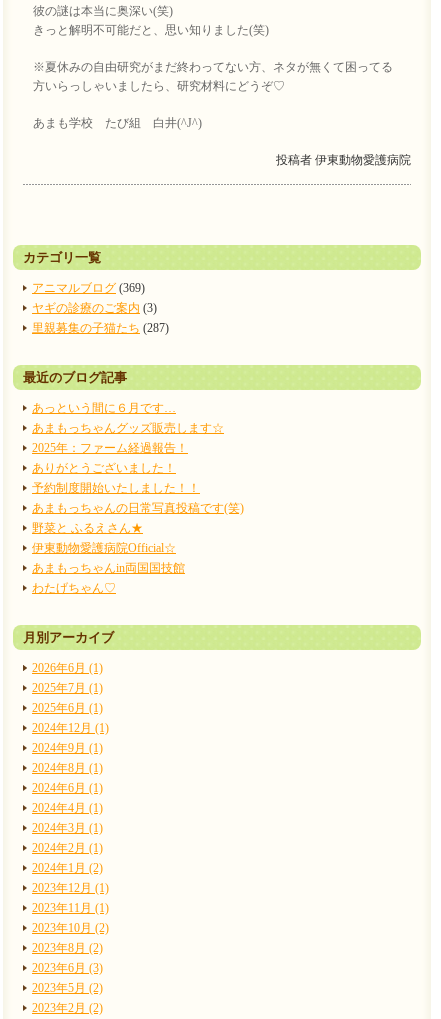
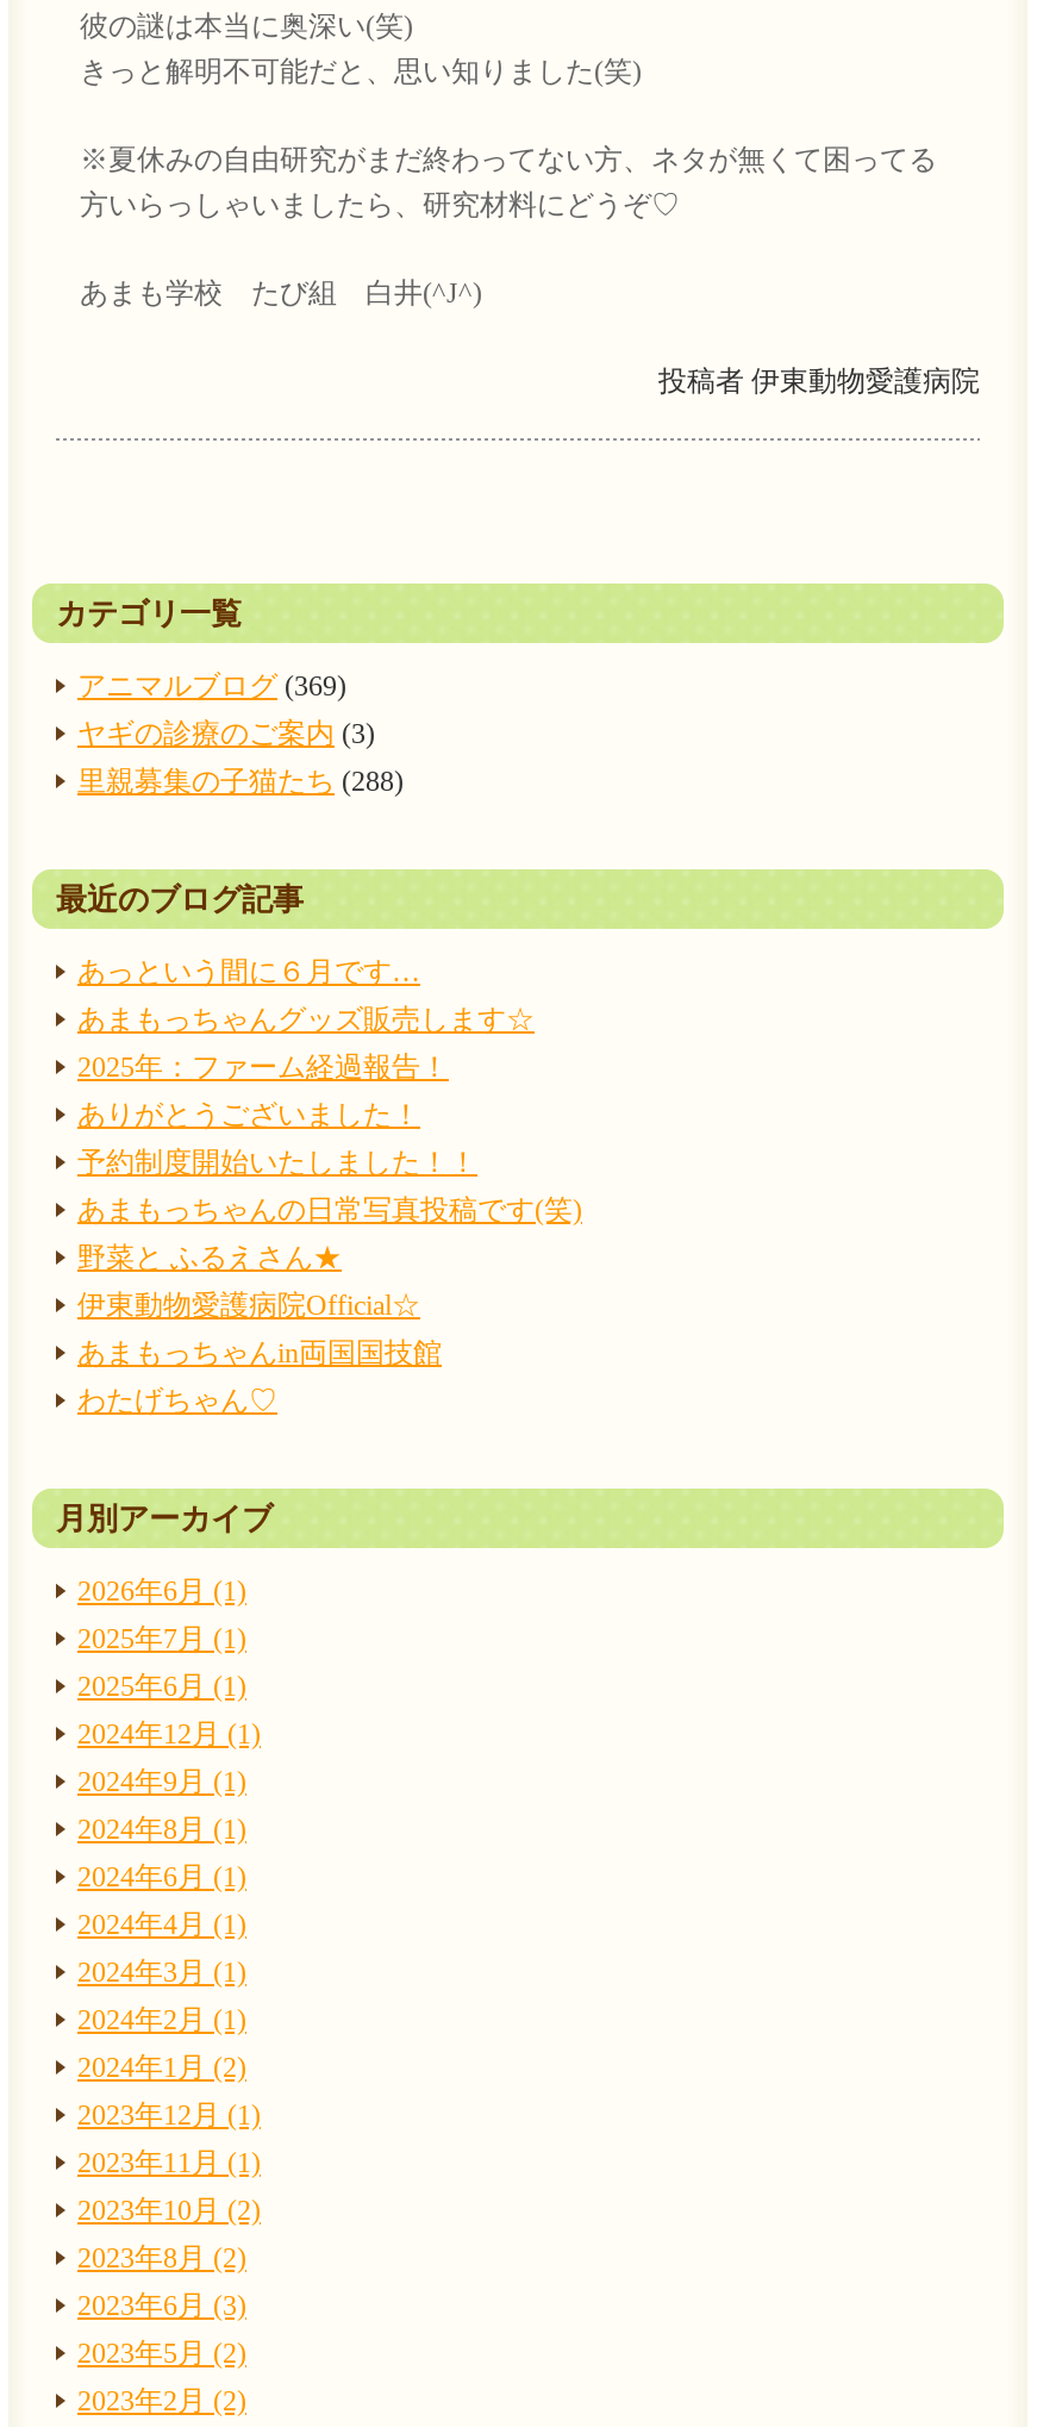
[32,321,169,335] 里親募集の子猫たち(287) -> [77,764,404,797] 里親募集の子猫たち(288)

